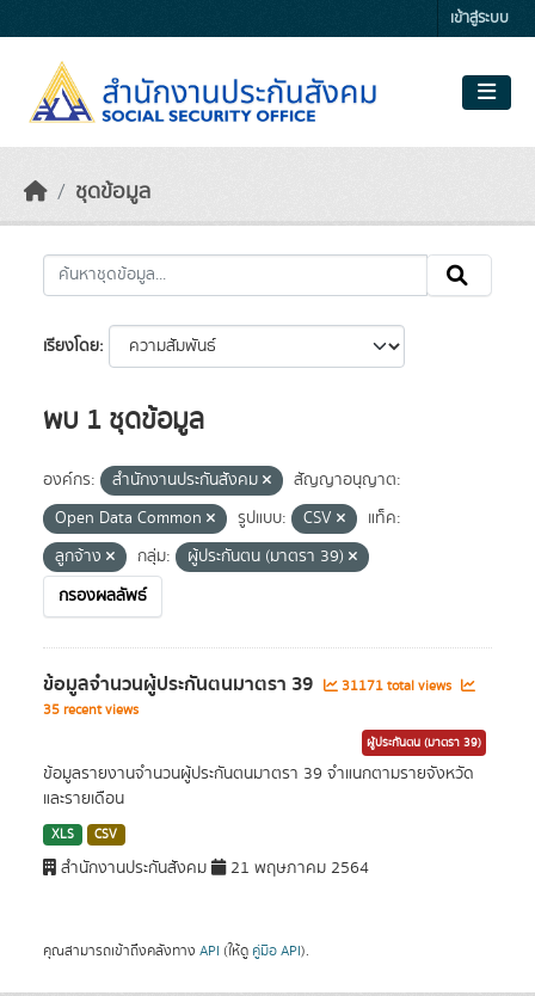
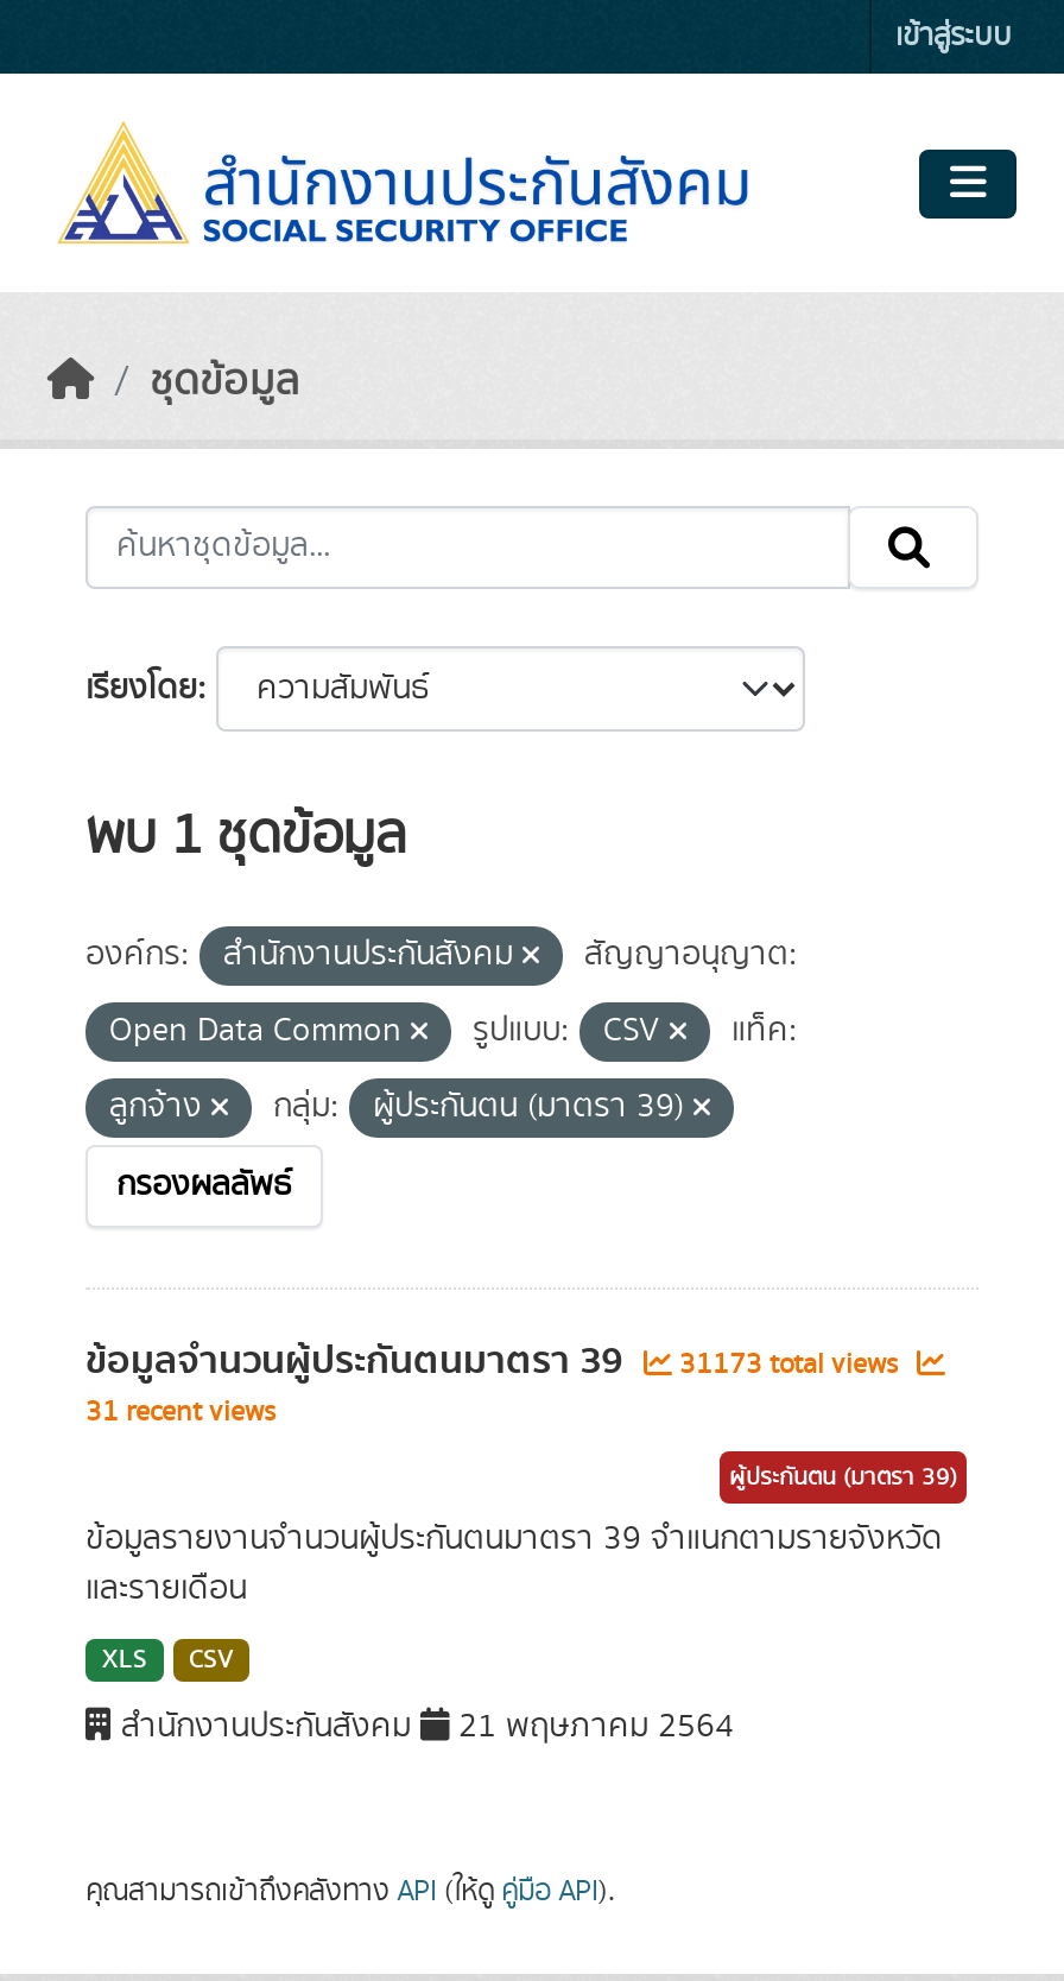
[43,669,455,700] ข้อมูลจำนวนผู้ประกันตนมาตรา 39 31171 total views -> [85,1330,905,1392] ข้อมูลจำนวนผู้ประกันตนมาตรา 39 31173 total views
[43,700,139,720] 35 recent views -> [85,1392,275,1432] 31 recent views

